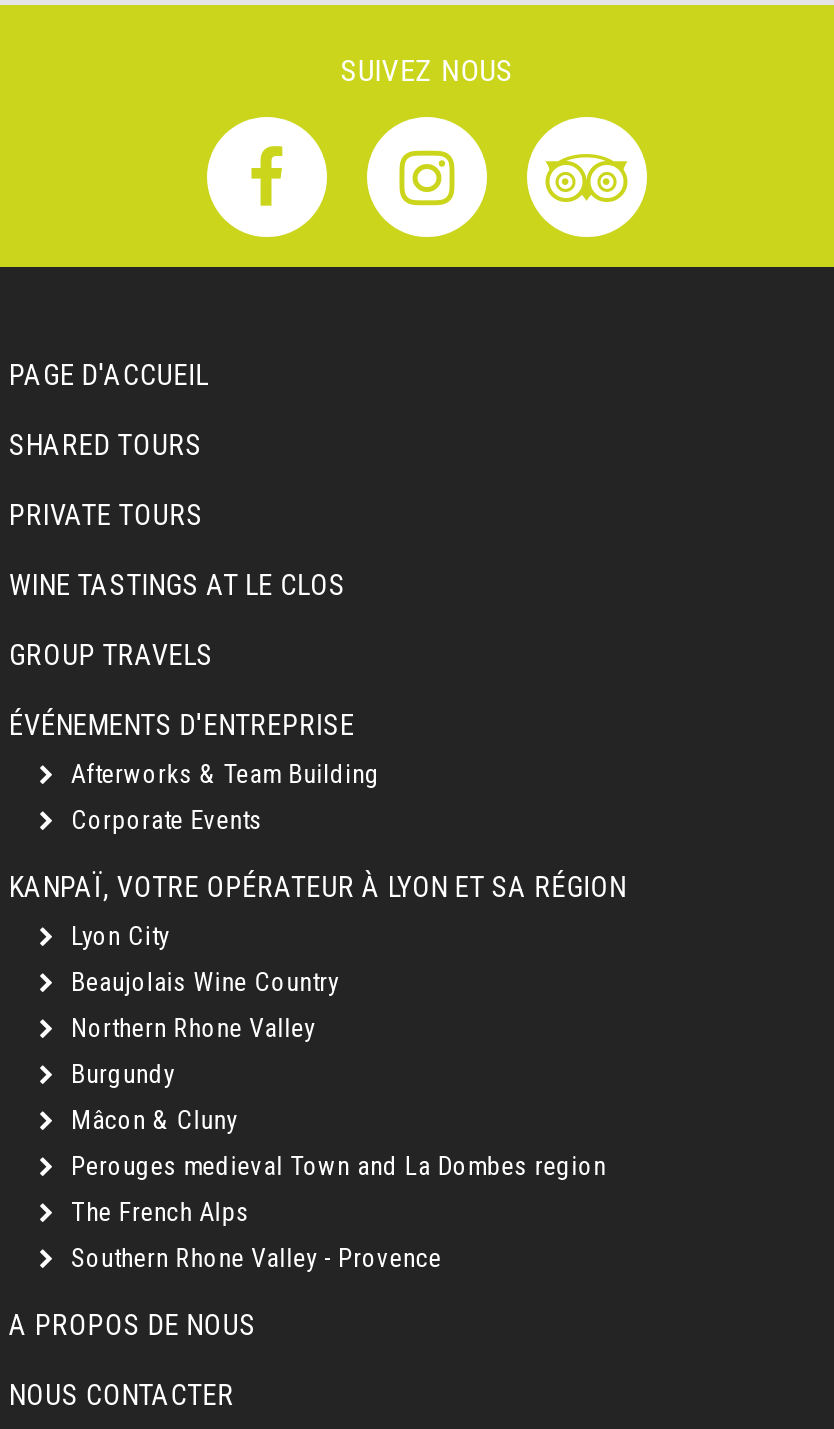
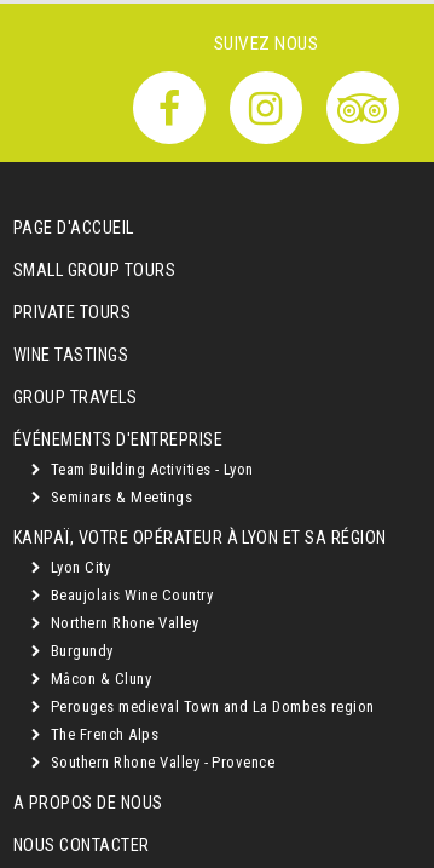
[9,429,203,463] SHARED TOURS -> [13,260,176,281] SMALL GROUP TOURS
[9,569,346,603] WINE TASTINGS AT LE CLOS -> [13,345,128,366] WINE TASTINGS
[64,759,380,789] Afterworks & Team Building -> [47,460,254,478] Team Building Activities - Lyon
[64,805,262,835] Corporate Events -> [47,488,192,506] Seminars & Meetings

